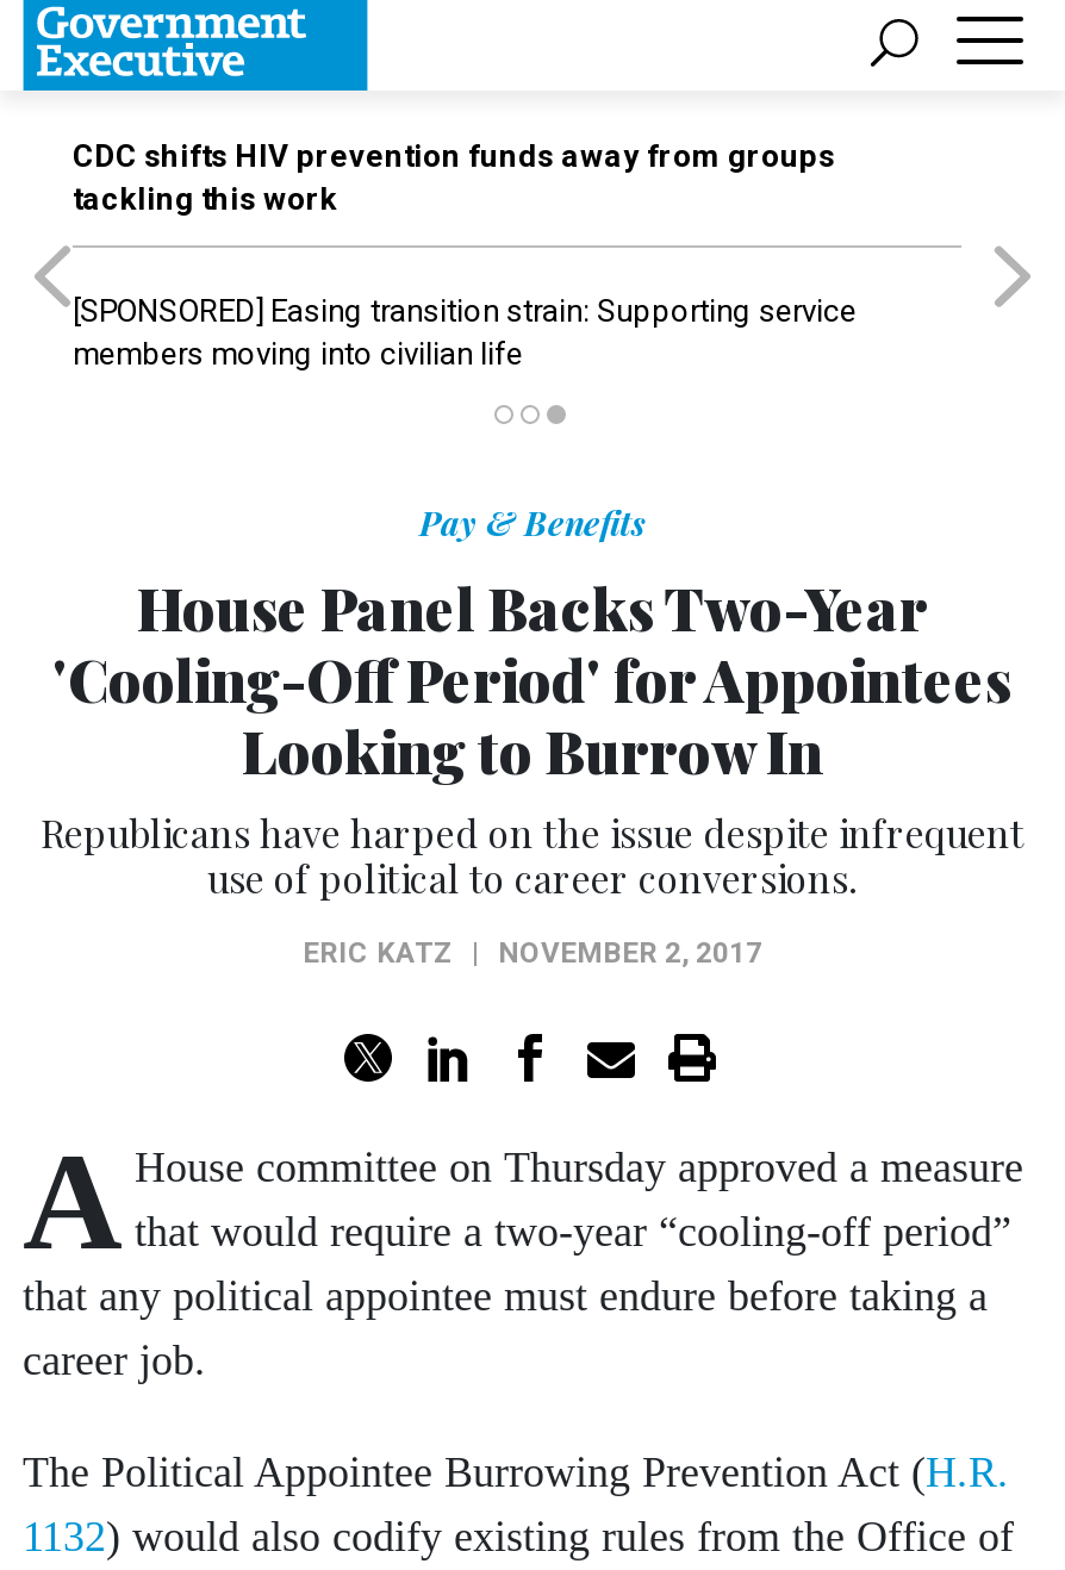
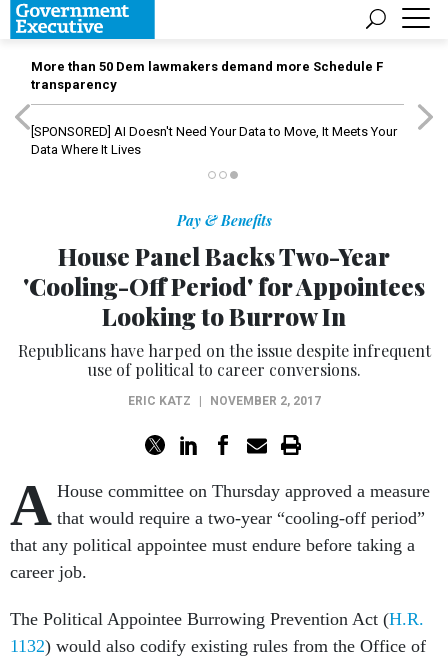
[73,138,835,217] CDC shifts HIV prevention funds away from groups | tackling this work -> [31,59,383,92] More than 50 Dem lawmakers demand more Schedule F | transparency
[73,293,857,372] [SPONSORED] Easing transition strain: Supporting service | members moving into civilian life -> [31,124,397,157] [SPONSORED] AI Doesn't Need Your Data to Move, It Meets Your | Data Where It Lives

